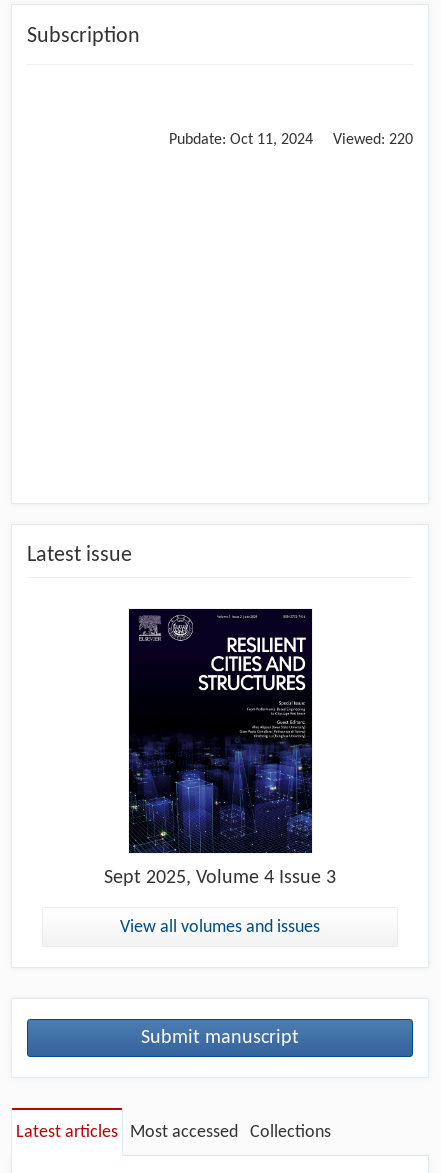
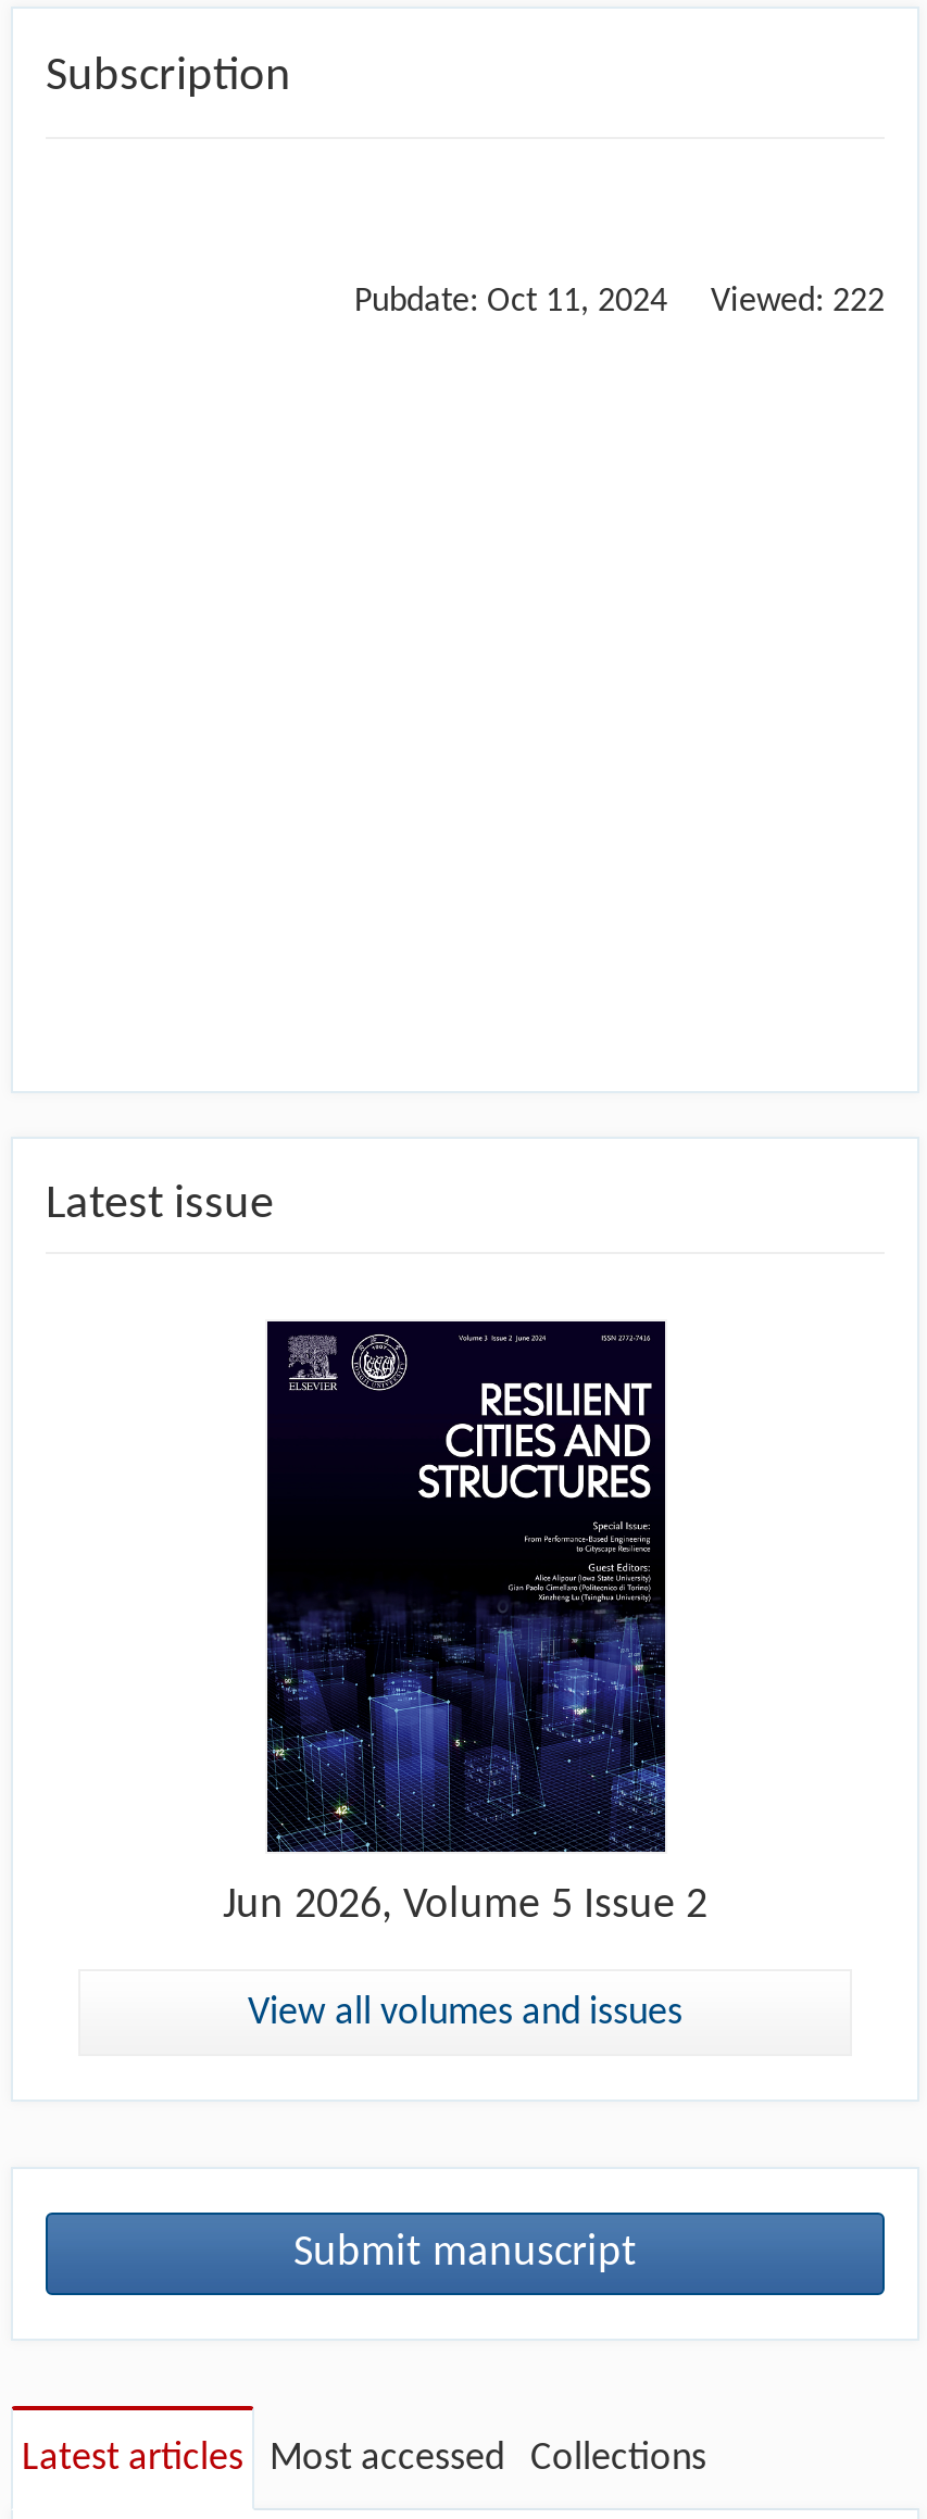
[169,132,413,148] Pubdate: Oct 11, 2024 Viewed: 220 -> [354,285,885,319] Pubdate: Oct 11, 2024 Viewed: 222
[104,868,336,888] Sept 2025, Volume 4 Issue 3 -> [223,1884,707,1928] Jun 2026, Volume 5 Issue 2

